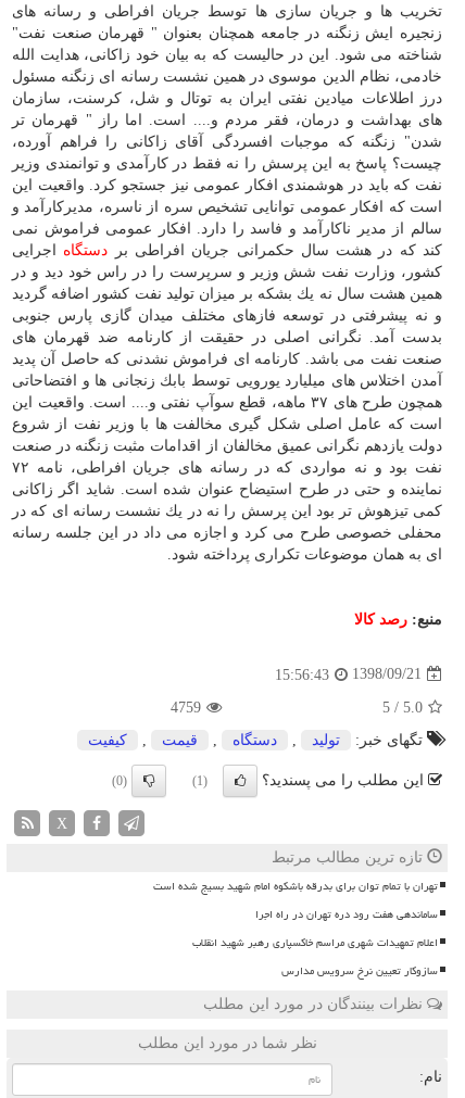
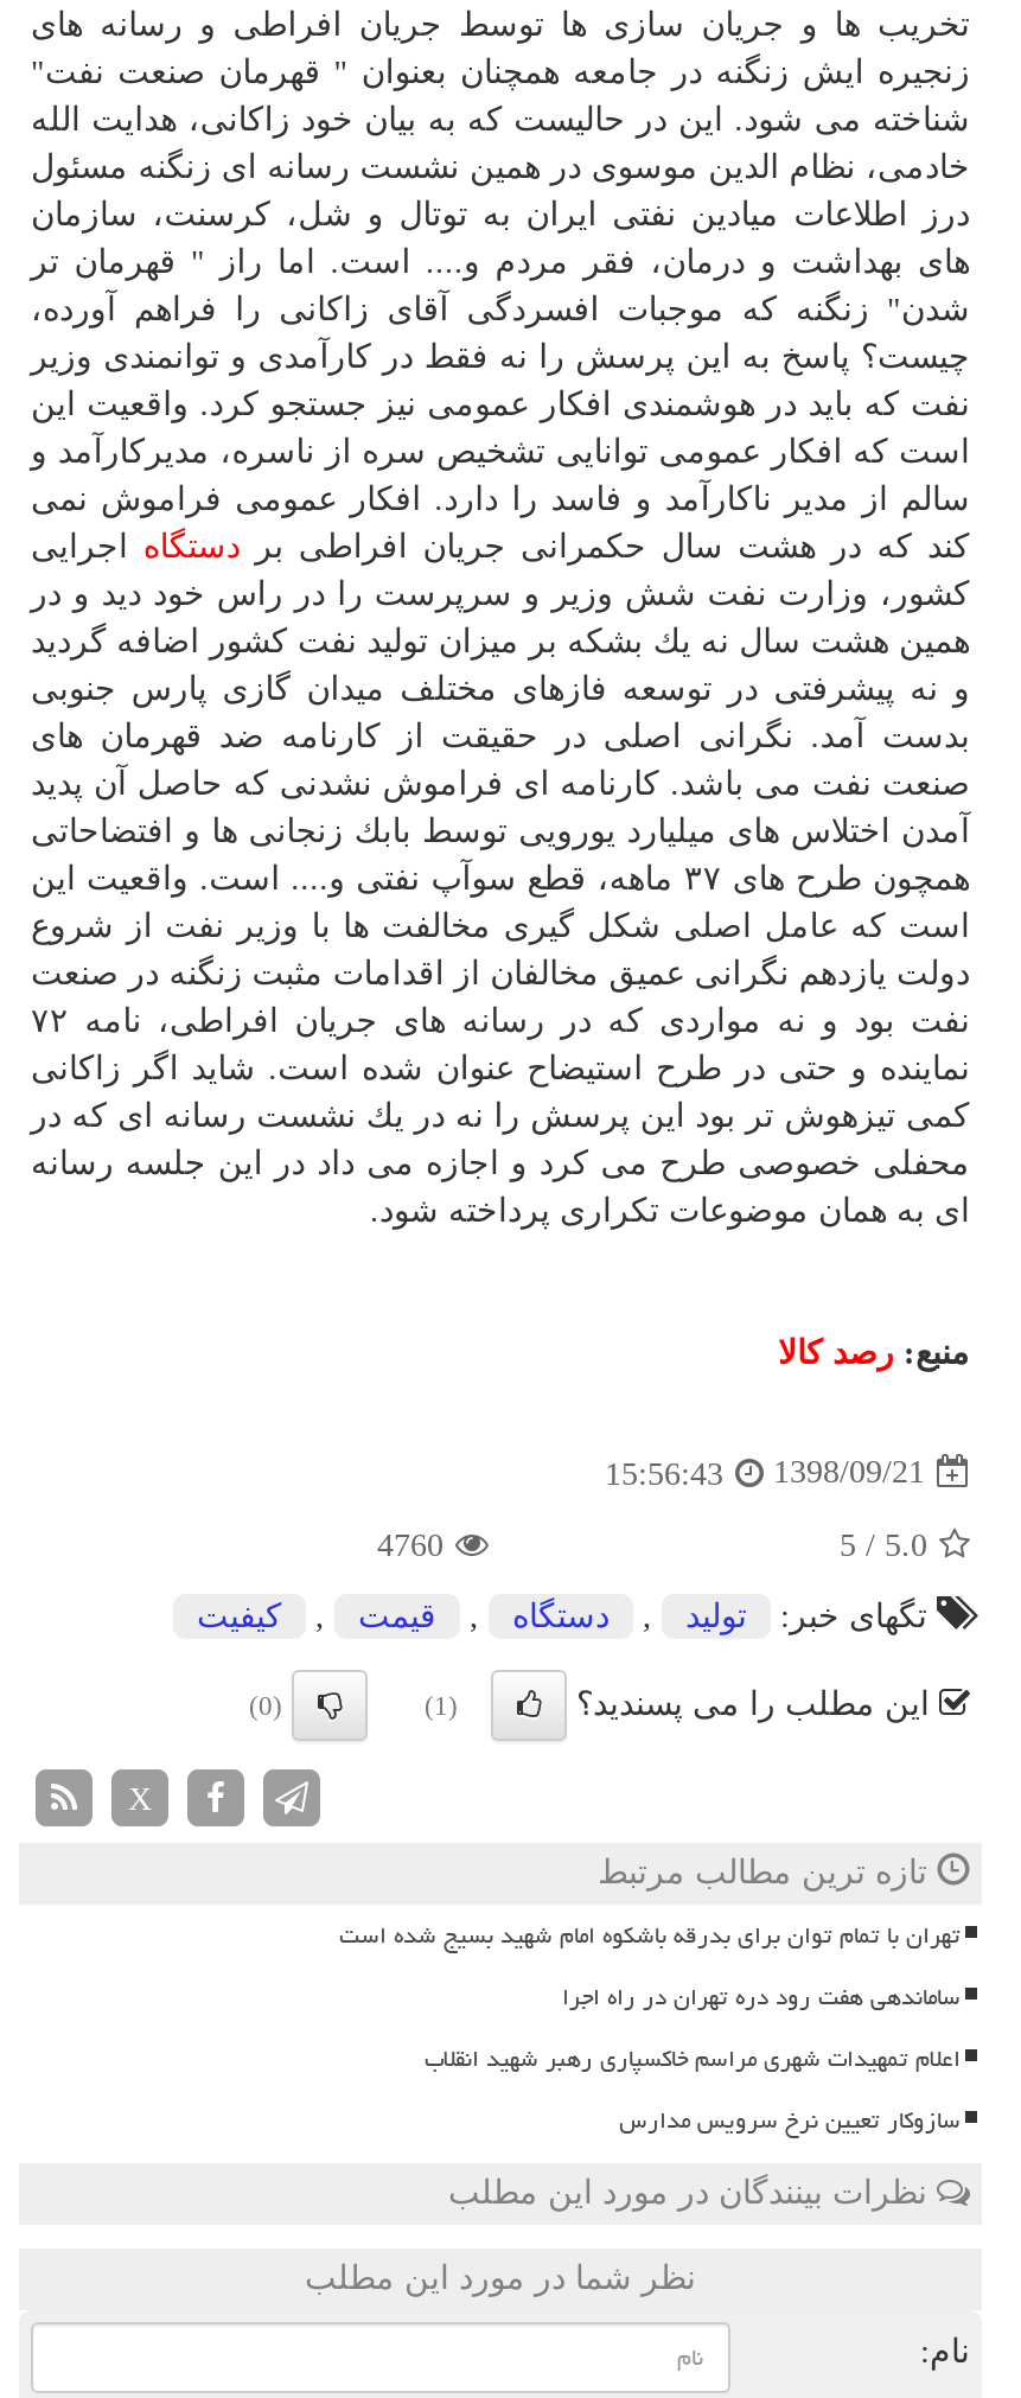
[171,699,201,715] 4759 -> [377,1527,444,1563] 4760

